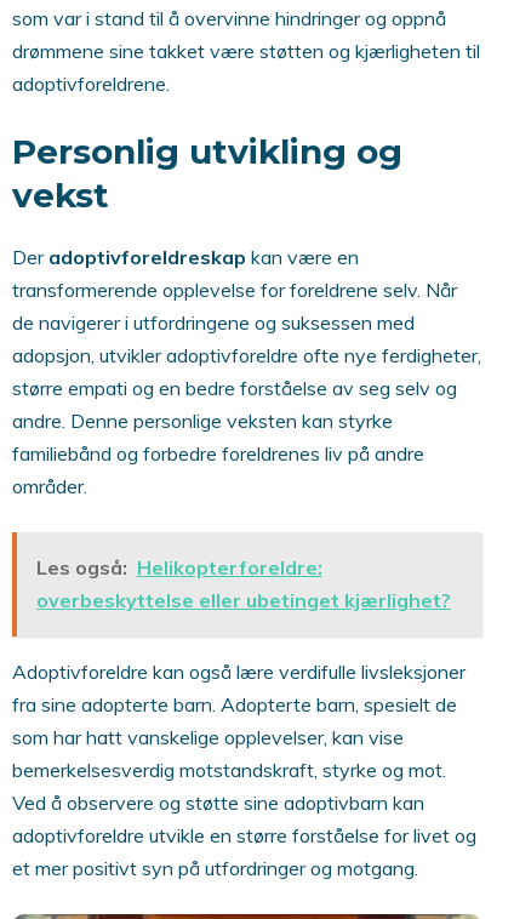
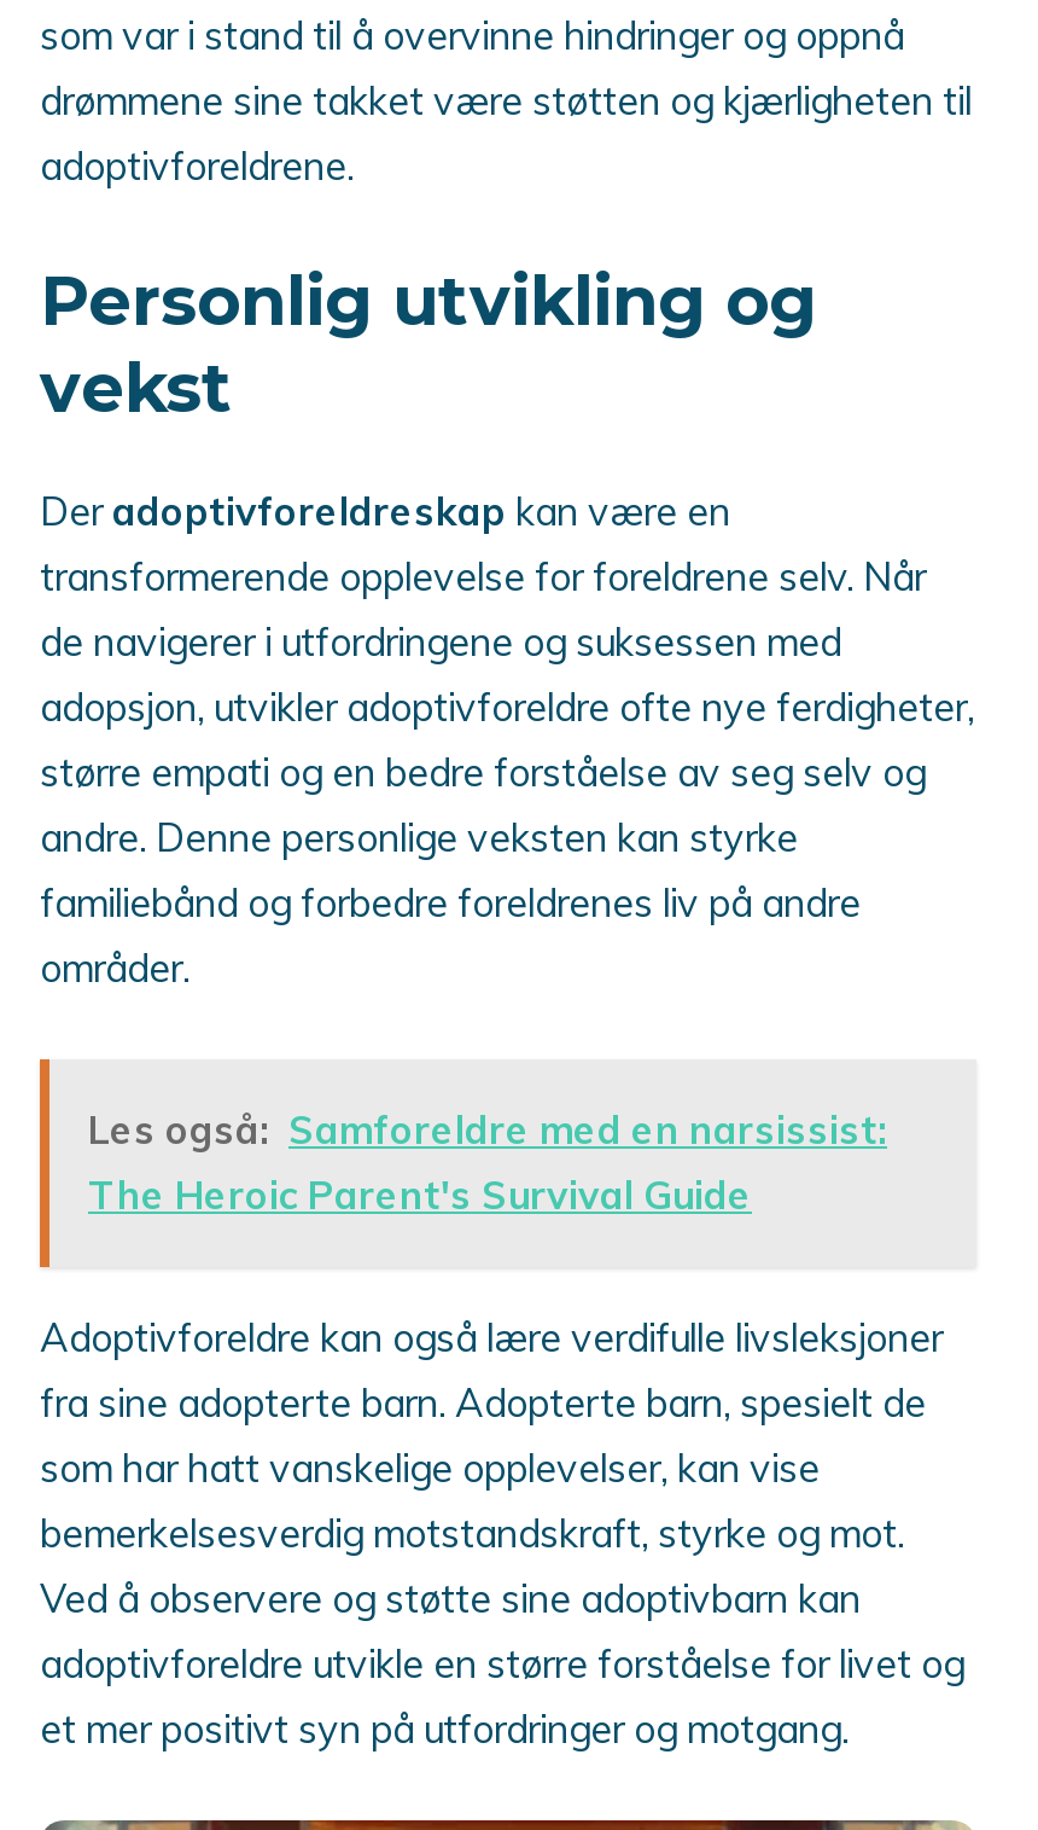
[36,556,451,613] Les også: Helikopterforeldre: | overbeskyttelse eller ubetinget kjærlighet? -> [88,1106,887,1219] Les også: Samforeldre med en narsissist: | The Heroic Parent's Survival Guide

